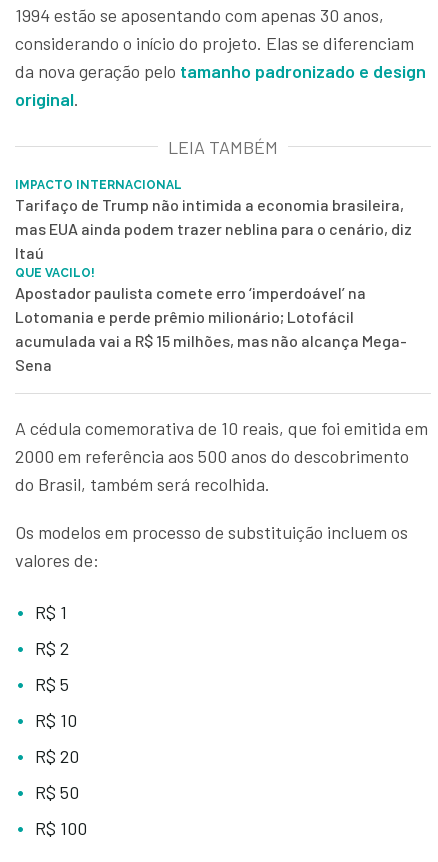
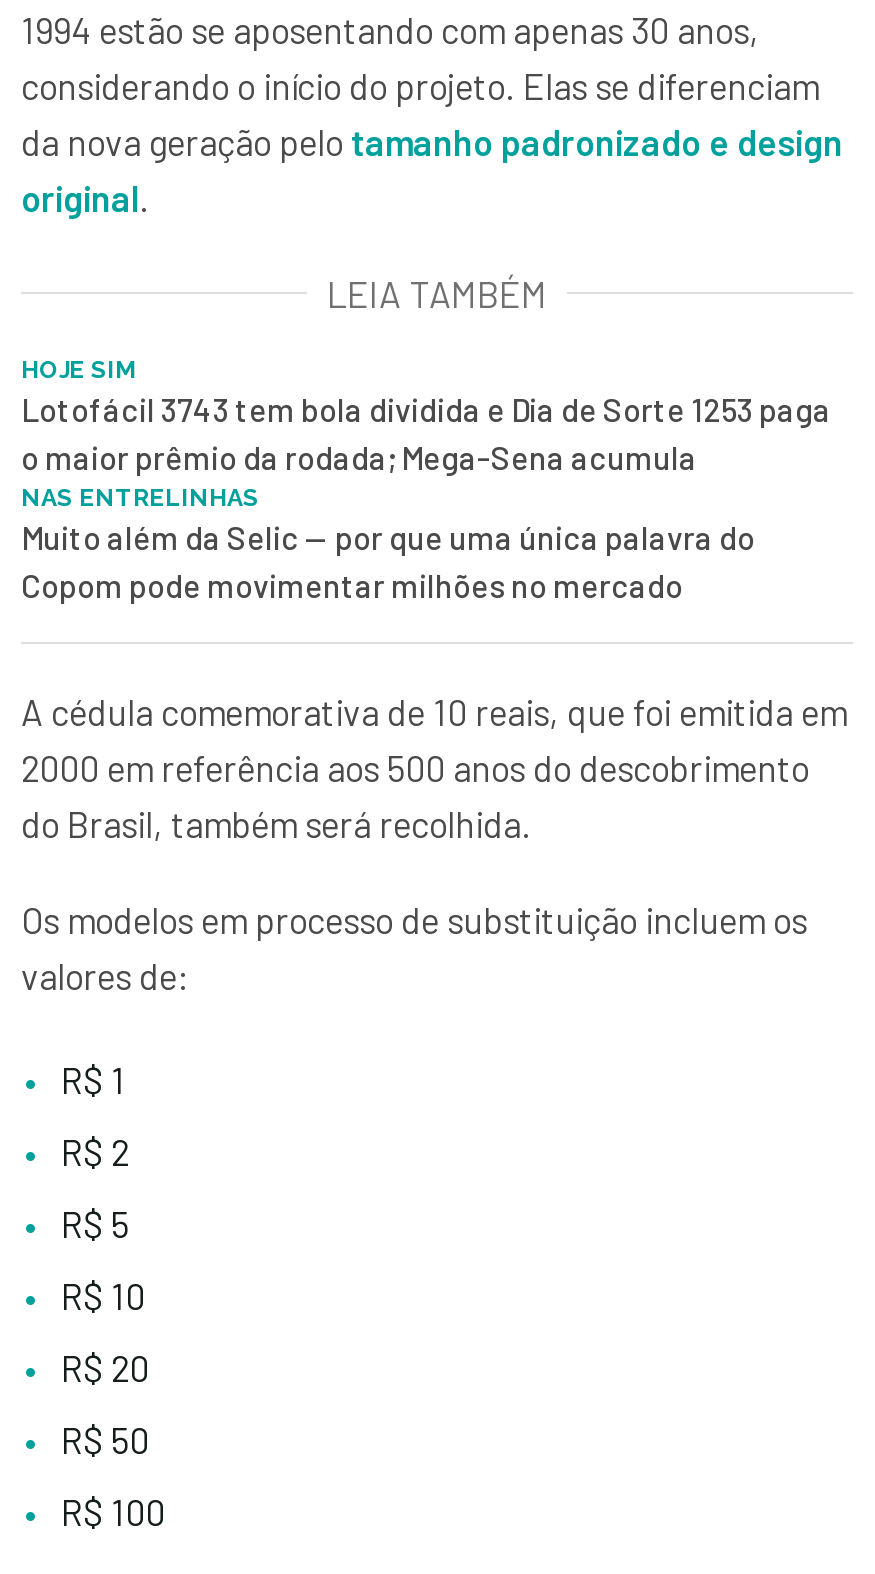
[15,178,412,374] IMPACTO INTERNACIONAL | Tarifaço de Trump não intimida a economia brasileira, | mas EUA ainda podem trazer neblina para o cenário, diz | Itaú | QUE VACILO! | Apostador paulista comete erro ‘imperdoável’ na | Lotomania e perde prêmio milionário; Lotofácil | acumulada vai a R$ 15 milhões, mas não alcança Mega- | Sena -> [21,356,831,604] HOJE SIM | Lotofácil 3743 tem bola dividida e Dia de Sorte 1253 paga | o maior prêmio da rodada; Mega-Sena acumula | NAS ENTRELINHAS | Muito além da Selic — por que uma única palavra do | Copom pode movimentar milhões no mercado

